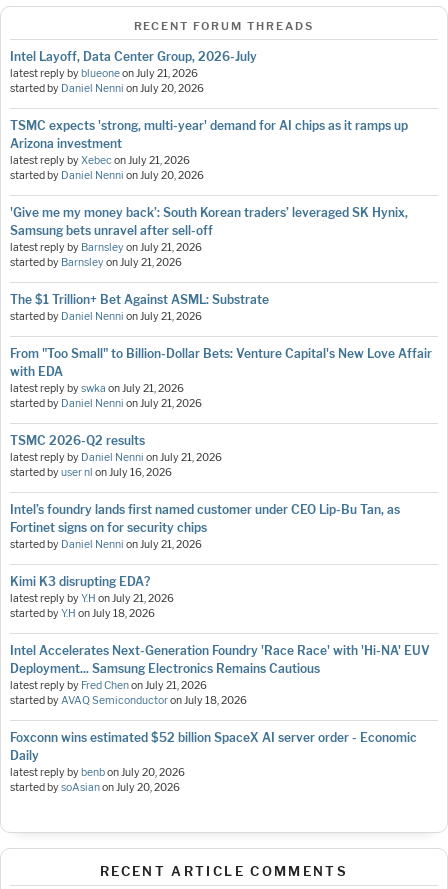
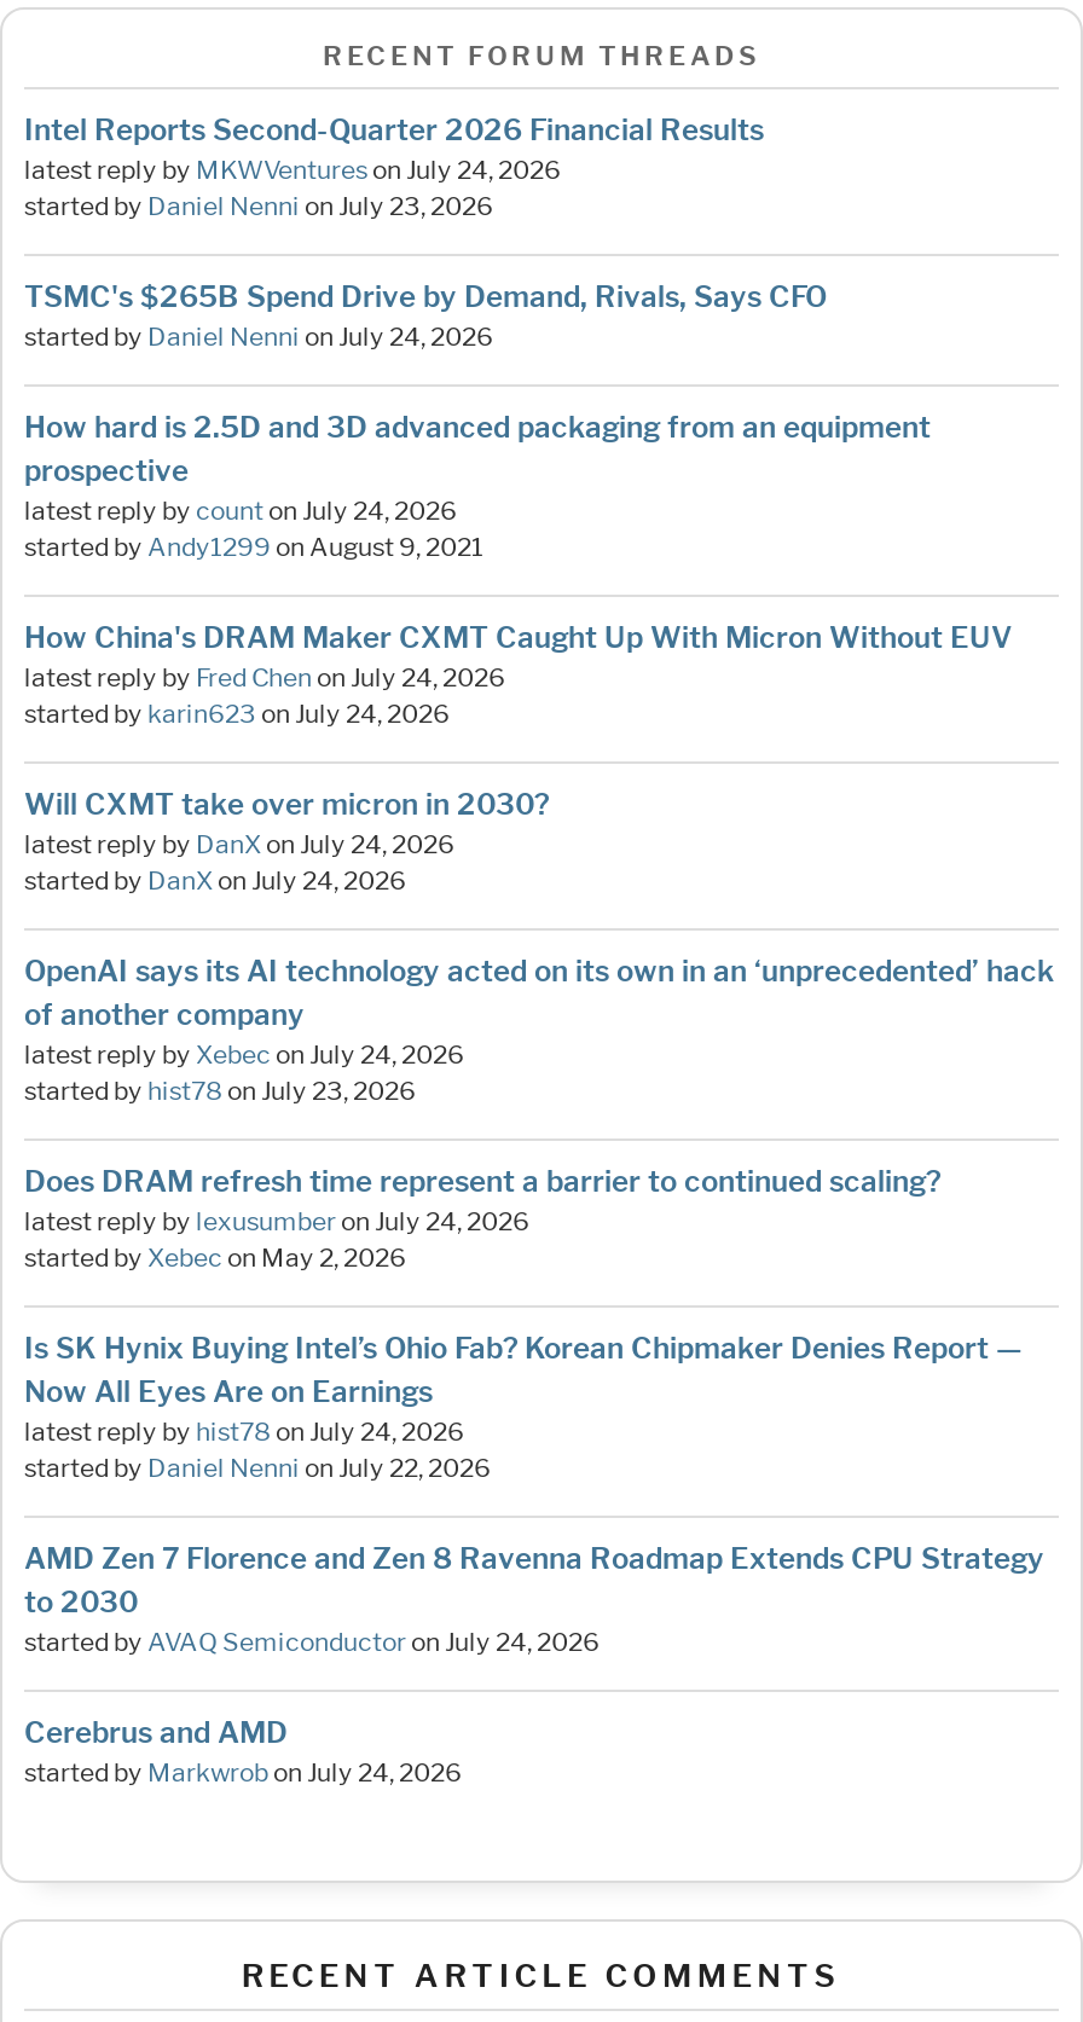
[10,49,257,95] Intel Layoff, Data Center Group, 2026-July | latest reply by blueone on July 21, 2026 | started by Daniel Nenni on July 20, 2026 -> [24,110,764,221] Intel Reports Second-Quarter 2026 Financial Results | latest reply by MKWVentures on July 24, 2026 | started by Daniel Nenni on July 23, 2026
[10,118,408,182] TSMC expects 'strong, multi-year' demand for AI chips as it ramps up | Arizona investment | latest reply by Xebec onJuly 21, 2026 | started by Daniel Nenni onJuly 20, 2026 -> [24,277,827,352] TSMC's $265B Spend Drive by Demand, Rivals, Says CFO | started by Daniel Nenni on July 24, 2026
[10,205,408,269] 'Give me my money back’: South Korean traders’ leveraged SK Hynix, | Samsung bets unravel after sell-off | latest reply by Barnsley on July 21, 2026 | started by Barnsley on July 21, 2026 -> [24,408,931,562] How hard is 2.5D and 3D advanced packaging from an equipment | prospective | latest reply by count on July 24, 2026 | started by Andy1299 on August 9, 2021
[10,292,269,323] The $1 Trillion+ Bet Against ASML: Substrate | started by Daniel Nenni onJuly 21, 2026 -> [24,618,1013,729] How China's DRAM Maker CXMT Caught Up With Micron Without EUV | latest reply by Fred Chen on July 24, 2026 | started by karin623 on July 24, 2026
[10,346,432,410] From "Too Small" to Billion-Dollar Bets: Venture Capital's New Love Affair | with EDA | latest reply by swka onJuly 21, 2026 | started by Daniel Nenni onJuly 21, 2026 -> [24,785,549,896] Will CXMT take over micron in 2030? | latest reply by DanX on July 24, 2026 | started by DanX on July 24, 2026
[10,433,222,479] TSMC 2026-Q2 results | latest reply by Daniel Nenni onJuly 21, 2026 | started by user nl onJuly 16, 2026 -> [24,951,1054,1106] OpenAI says its AI technology acted on its own in an ‘unprecedented’ hack | of another company | latest reply by Xebec on July 24, 2026 | started by hist78 on July 23, 2026
[10,502,400,551] Intel’s foundry lands first named customer under CEO Lip-Bu Tan, as | Fortinet signs on for security chips | started by Daniel Nenni onJuly 21, 2026 -> [24,1162,940,1273] Does DRAM refresh time represent a barrier to continued scaling? | latest reply by lexusumber on July 24, 2026 | started by Xebec on May 2, 2026
[10,574,174,620] Kimi K3 disrupting EDA? | latest reply by Y.H onJuly 21, 2026 | started by Y.H onJuly 18, 2026 -> [24,1329,1023,1483] Is SK Hynix Buying Intel’s Ohio Fab? Korean Chipmaker Denies Report — | Now All Eyes Are on Earnings | latest reply by hist78 on July 24, 2026 | started by Daniel Nenni on July 22, 2026
[10,643,430,707] Intel Accelerates Next-Generation Foundry 'Race Race' with 'Hi-NA' EUV | Deployment... Samsung Electronics Remains Cautious | latest reply by Fred Chen onJuly 21, 2026 | started by AVAQ SemiconductoronJuly 18, 2026 -> [24,1539,1044,1657] AMD Zen 7 Florence and Zen 8 Ravenna Roadmap Extends CPU Strategy | to 2030 | started by AVAQ Semiconductor on July 24, 2026
[10,730,417,794] Foxconn wins estimated $52 billion SpaceX AI server order - Economic | Daily | latest reply by benbonJuly 20, 2026 | started by soAsian onJuly 20, 2026 -> [24,1713,462,1788] Cerebrus and AMD | started by Markwrob on July 24, 2026

